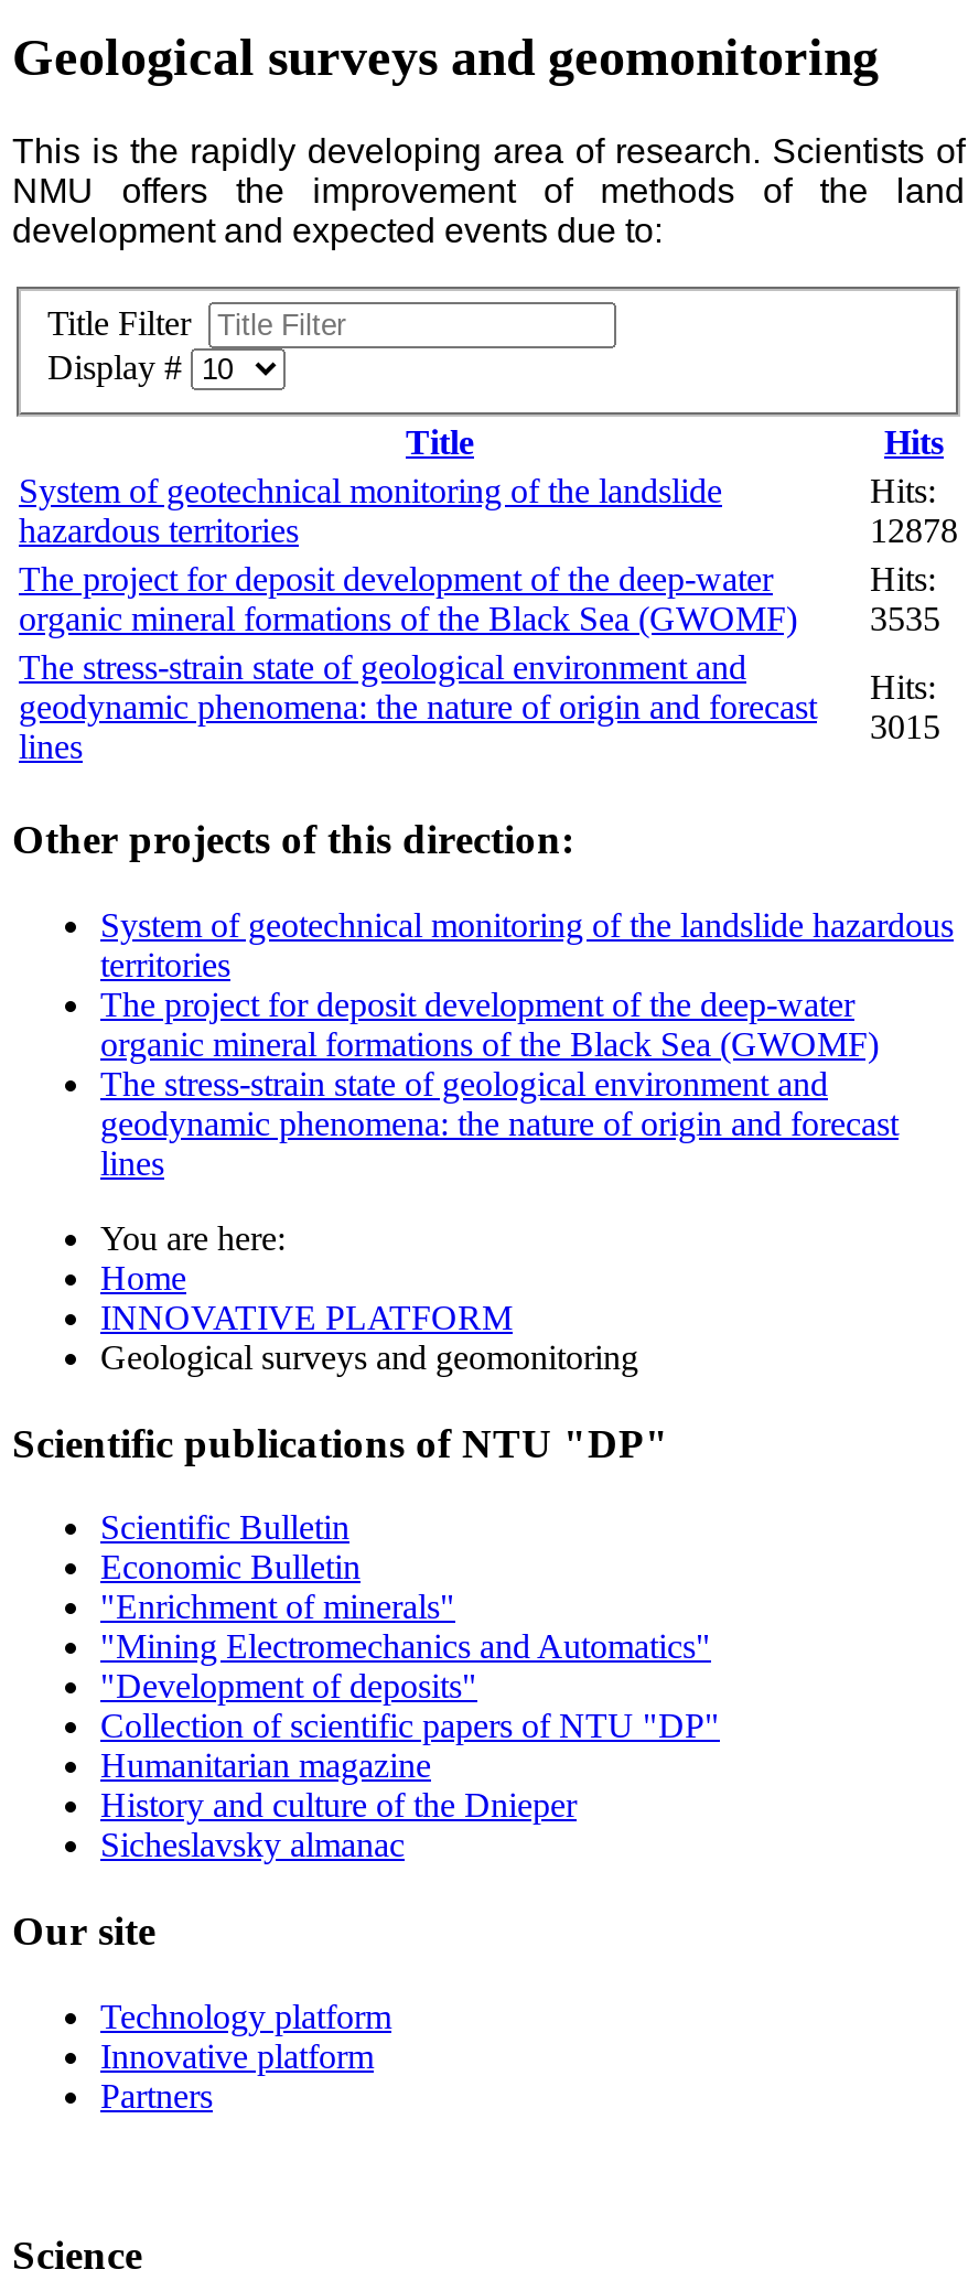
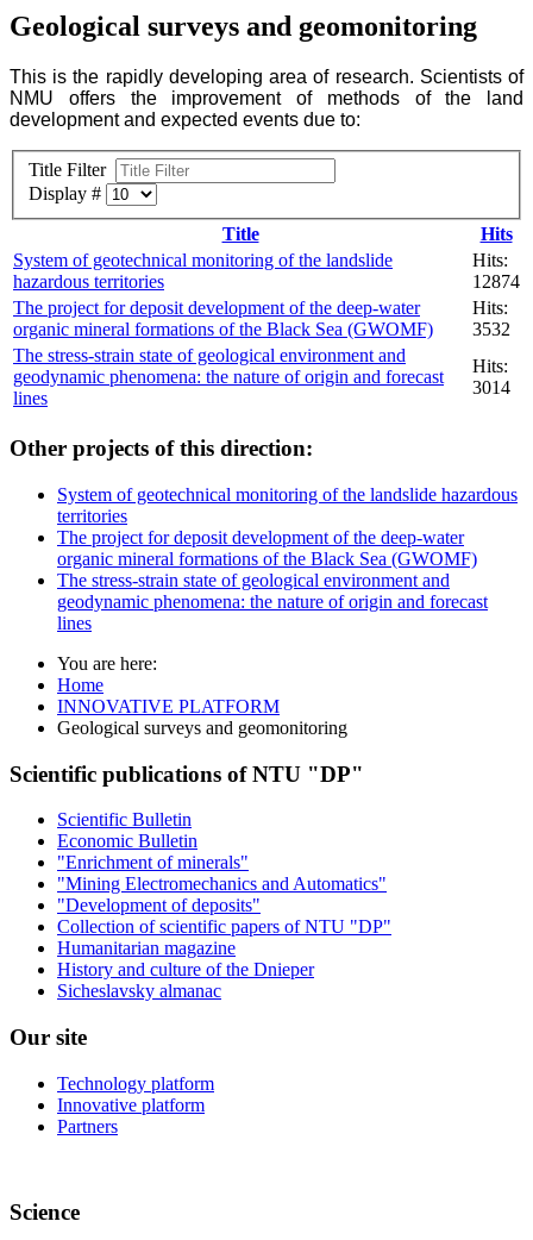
[870,512,958,550] 12878 -> [472,272,520,292] 12874
[19,601,940,638] organic mineral formations of the Black Sea (GWOMF) 3535 -> [13,319,510,340] organic mineral formations of the Black Sea (GWOMF) 3532
[870,709,940,746] 3015 -> [472,378,510,398] 3014

